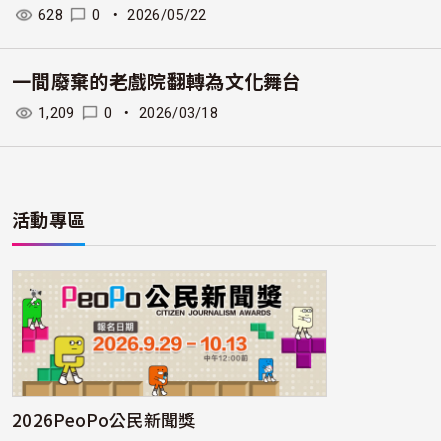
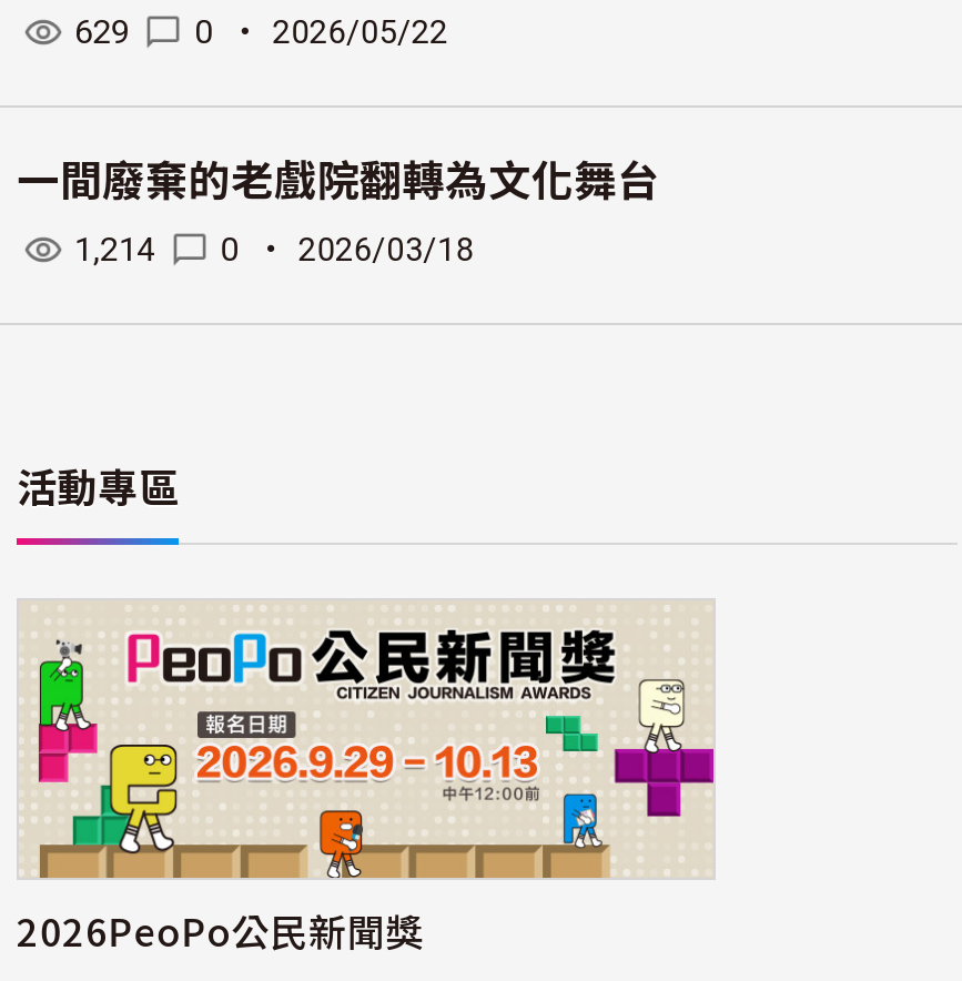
[38,6,206,24] 628 0 ・2026/05/22 -> [74,13,448,53] 629 0 ・2026/05/22
[38,104,218,122] 1,209 0 ・2026/03/18 -> [74,230,474,270] 1,214 0 ・2026/03/18

